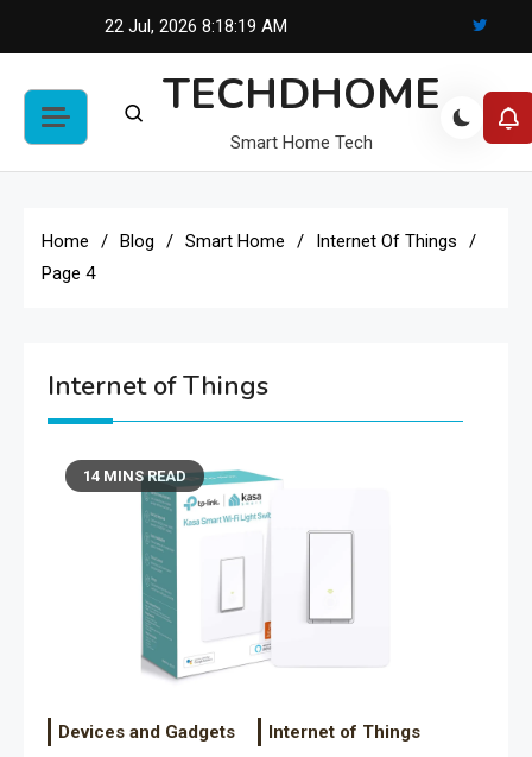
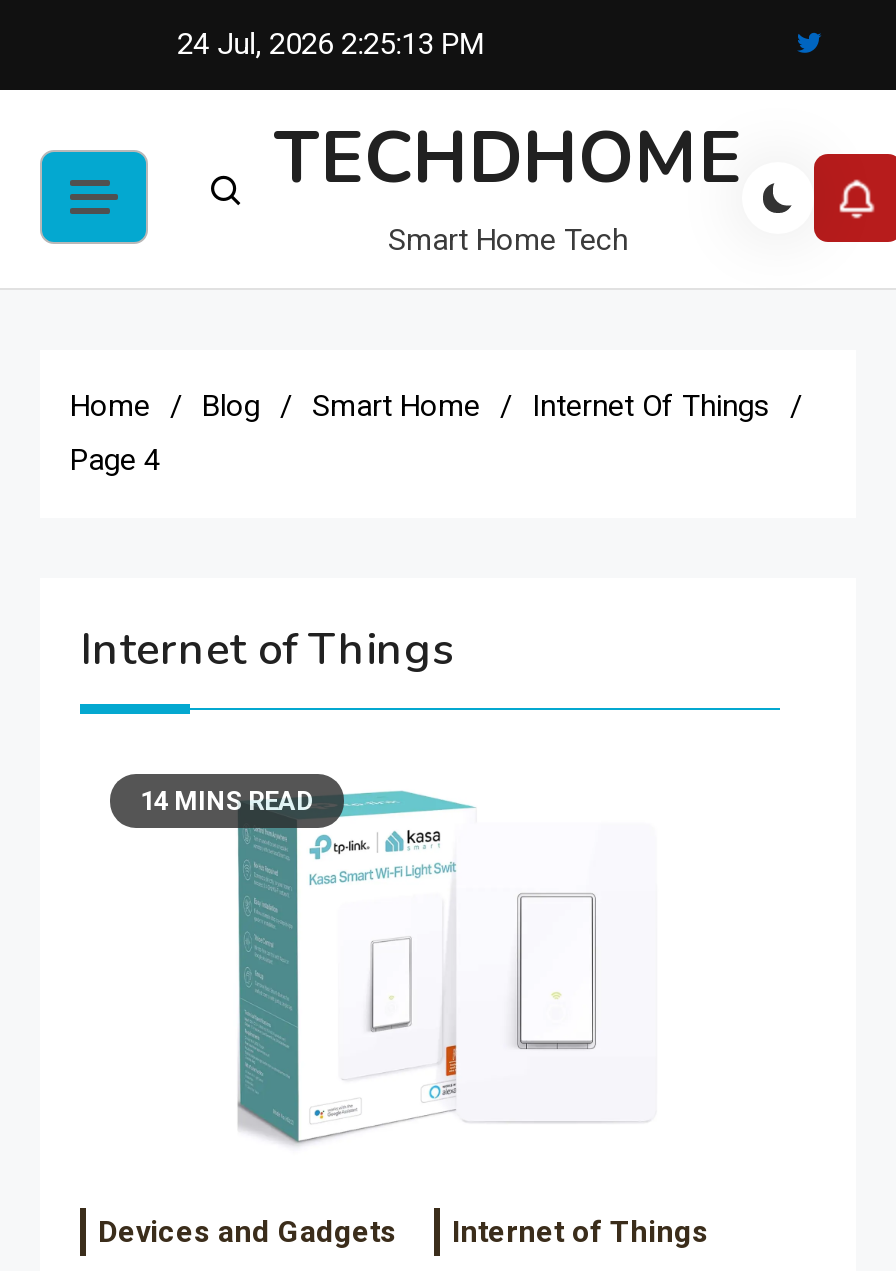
[105,15,288,37] 22 Jul, 2026 8:18:19 AM -> [177,26,483,62] 24 Jul, 2026 2:25:13 PM

